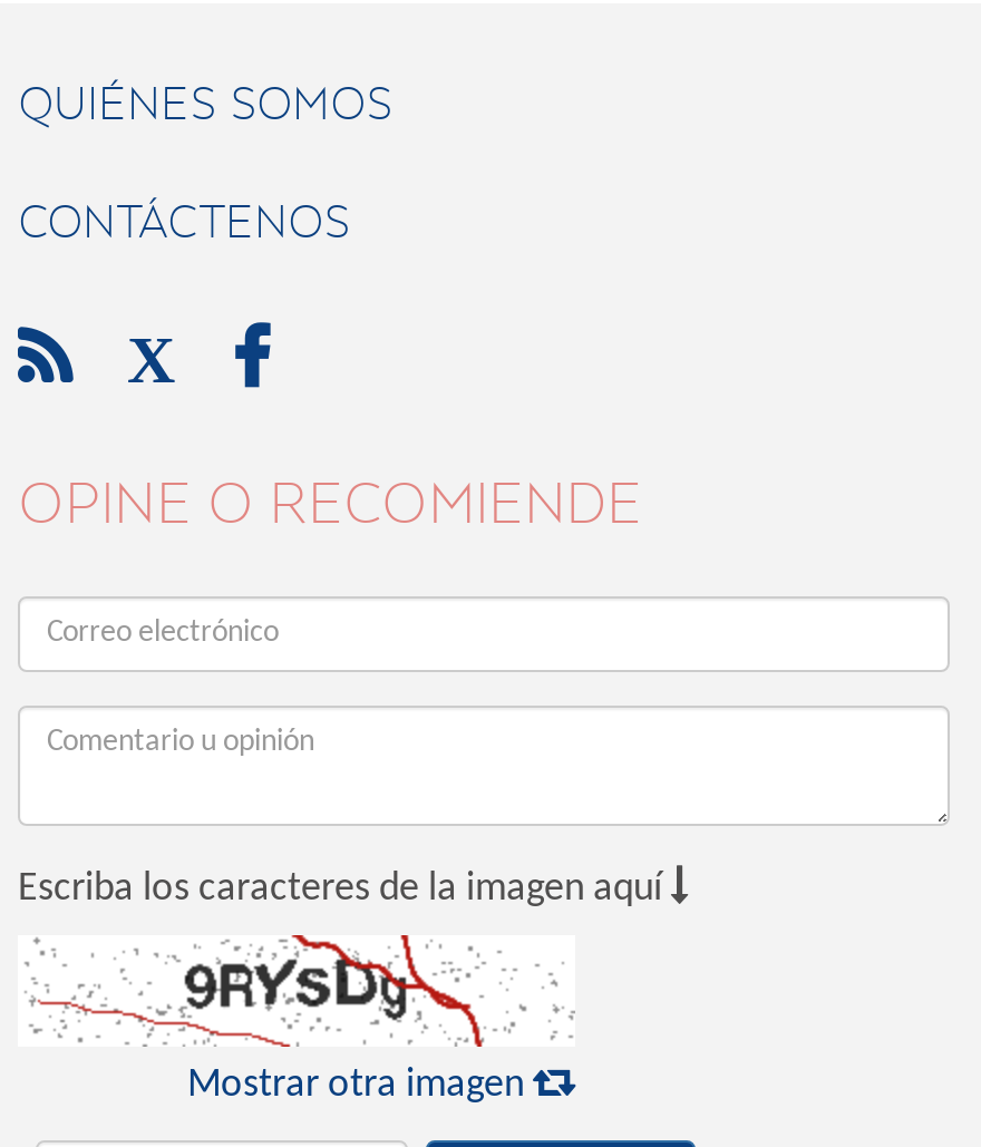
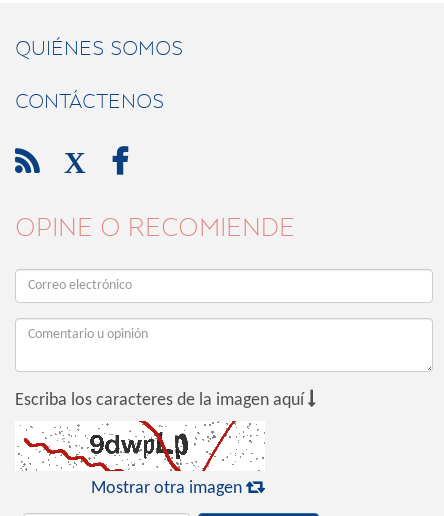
[25,933,573,1049] [image] -> [17,420,265,472] [image]

